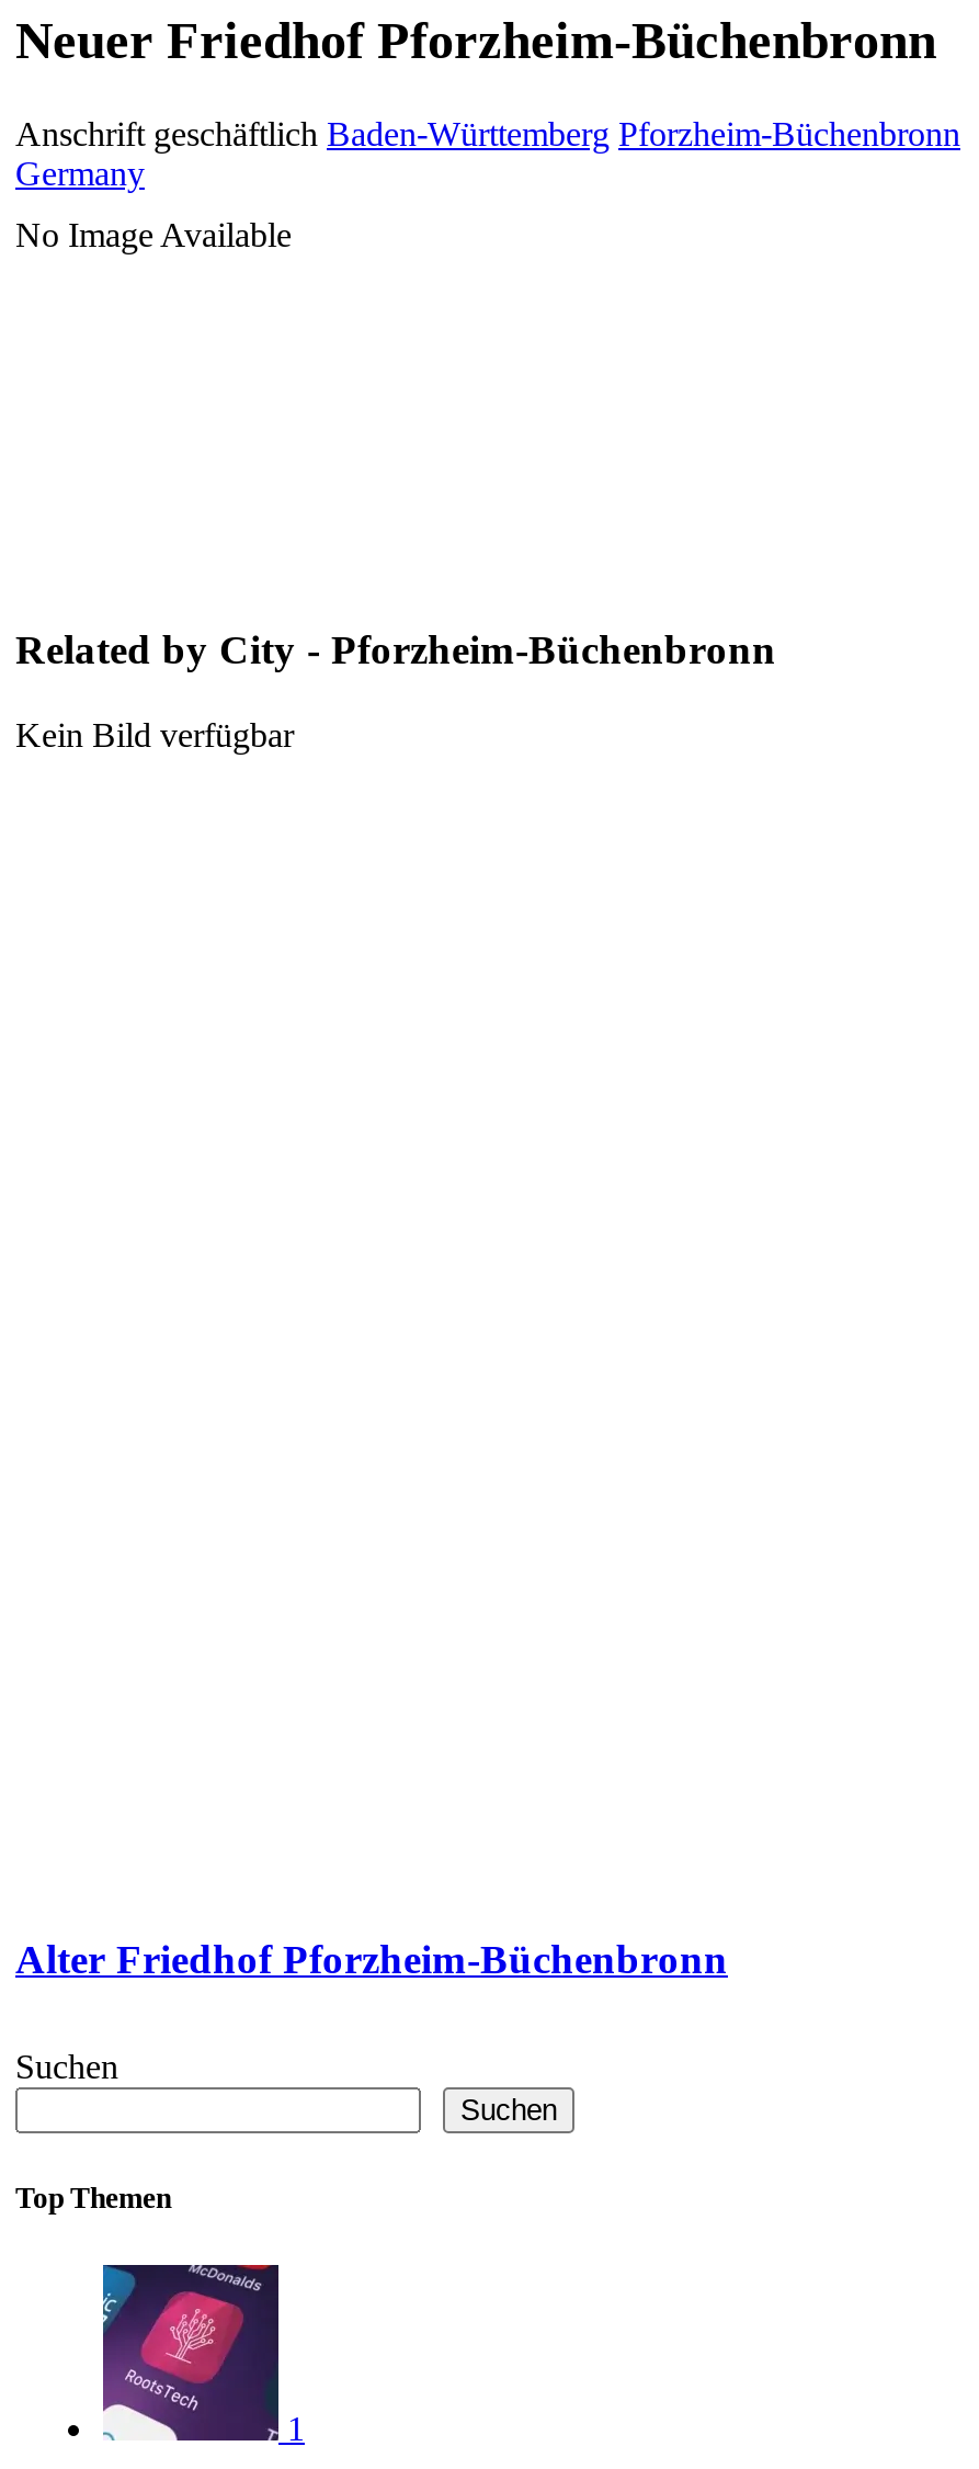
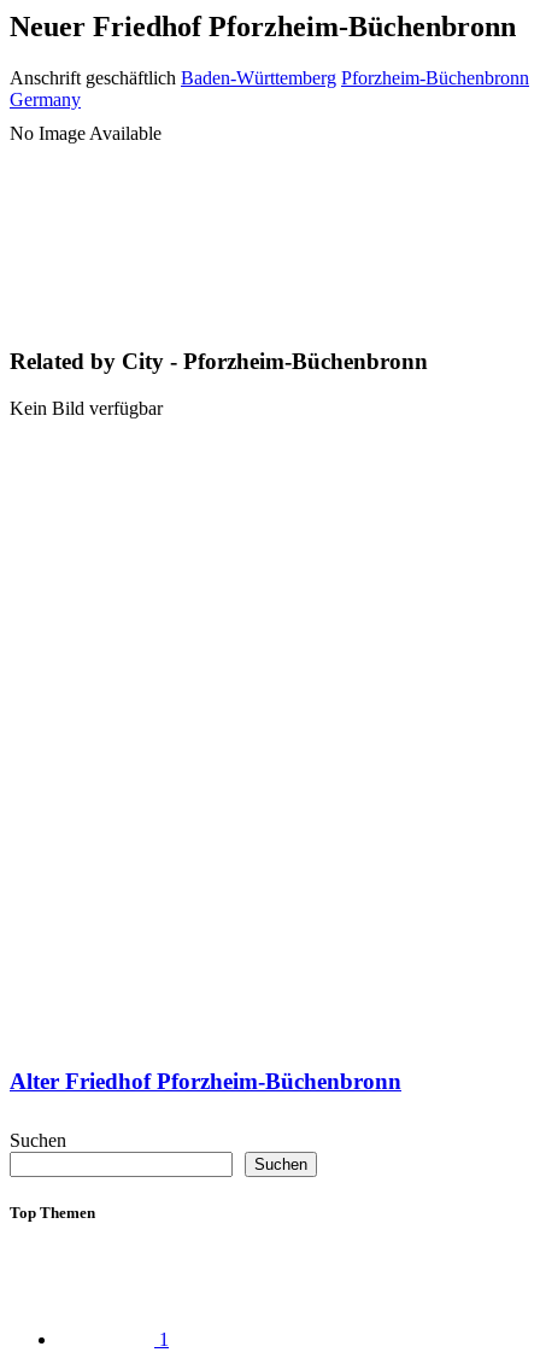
[101,2263,281,2443] [image] -> none

